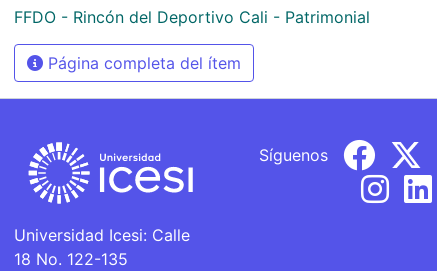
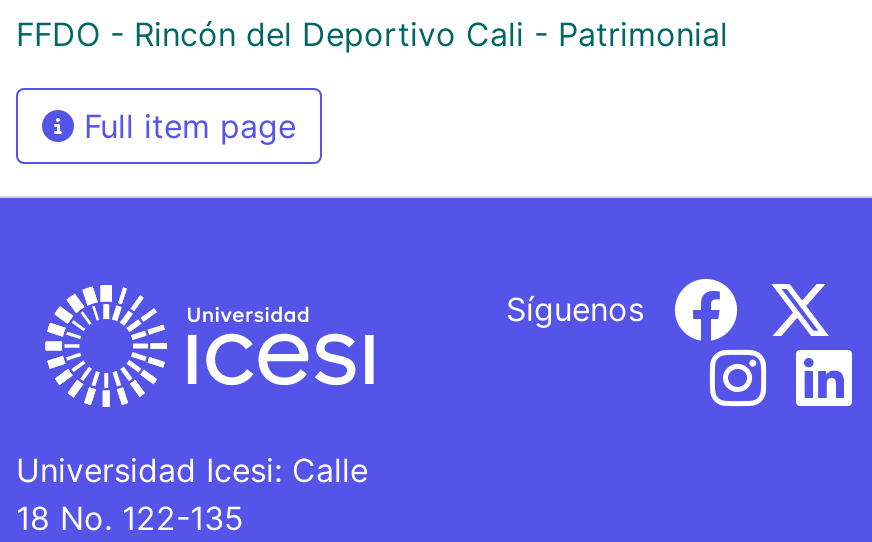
[43,53,241,73] Página completa del ítem -> [74,106,296,146] Full item page

